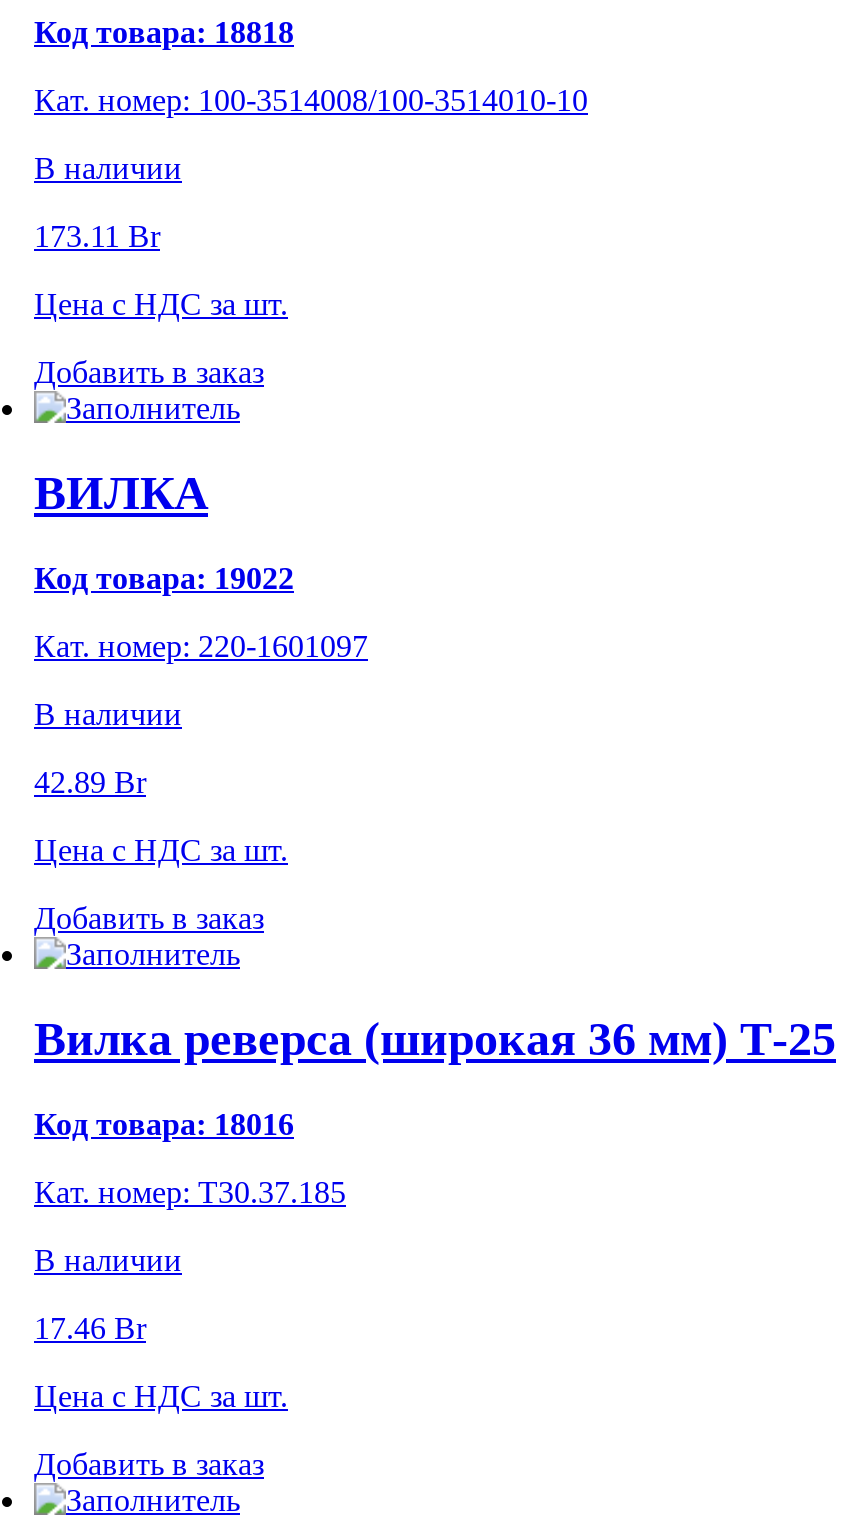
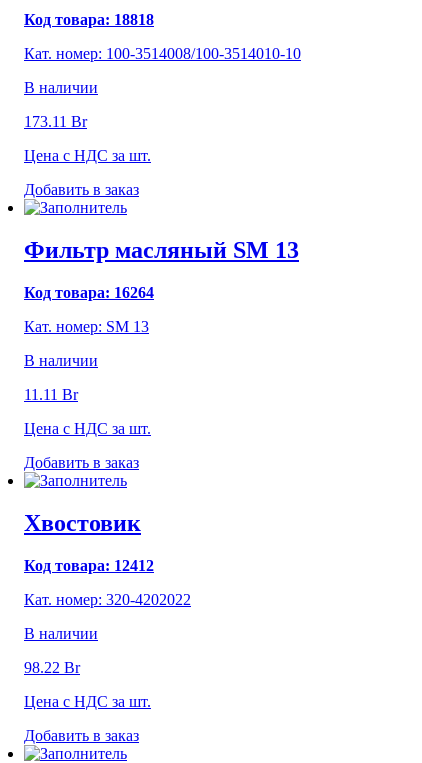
[34,467,208,519] ВИЛКА -> [24,237,299,263] Фильтр масляный SM 13
[34,561,294,595] Код товара: 19022 -> [24,284,154,301] Код товара: 16264
[34,629,368,663] Кат. номер: 220-1601097 -> [24,318,149,335] Кат. номер: SM 13
[34,765,146,799] 42.89 Br -> [24,386,78,403] 11.11 Br
[34,1013,836,1065] Вилка реверса (широкая 36 мм) Т-25 -> [24,510,141,536] Хвостовик
[34,1106,294,1140] Код товара: 18016 -> [24,557,154,574] Код товара: 12412
[34,1174,346,1208] Кат. номер: Т30.37.185 -> [24,591,191,608] Кат. номер: 320-4202022
[34,1310,146,1344] 17.46 Br -> [24,659,80,676] 98.22 Br

